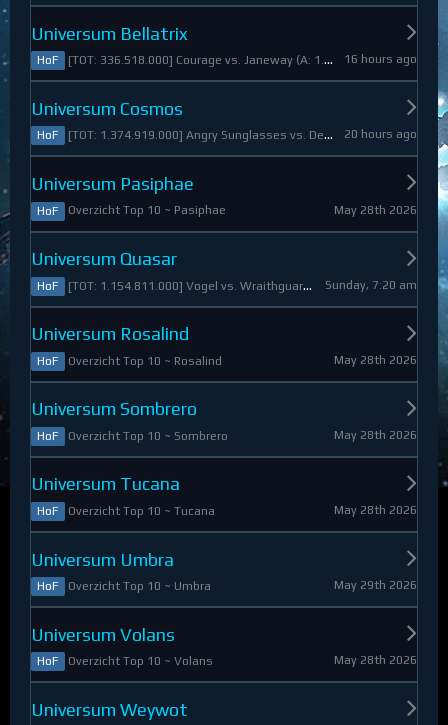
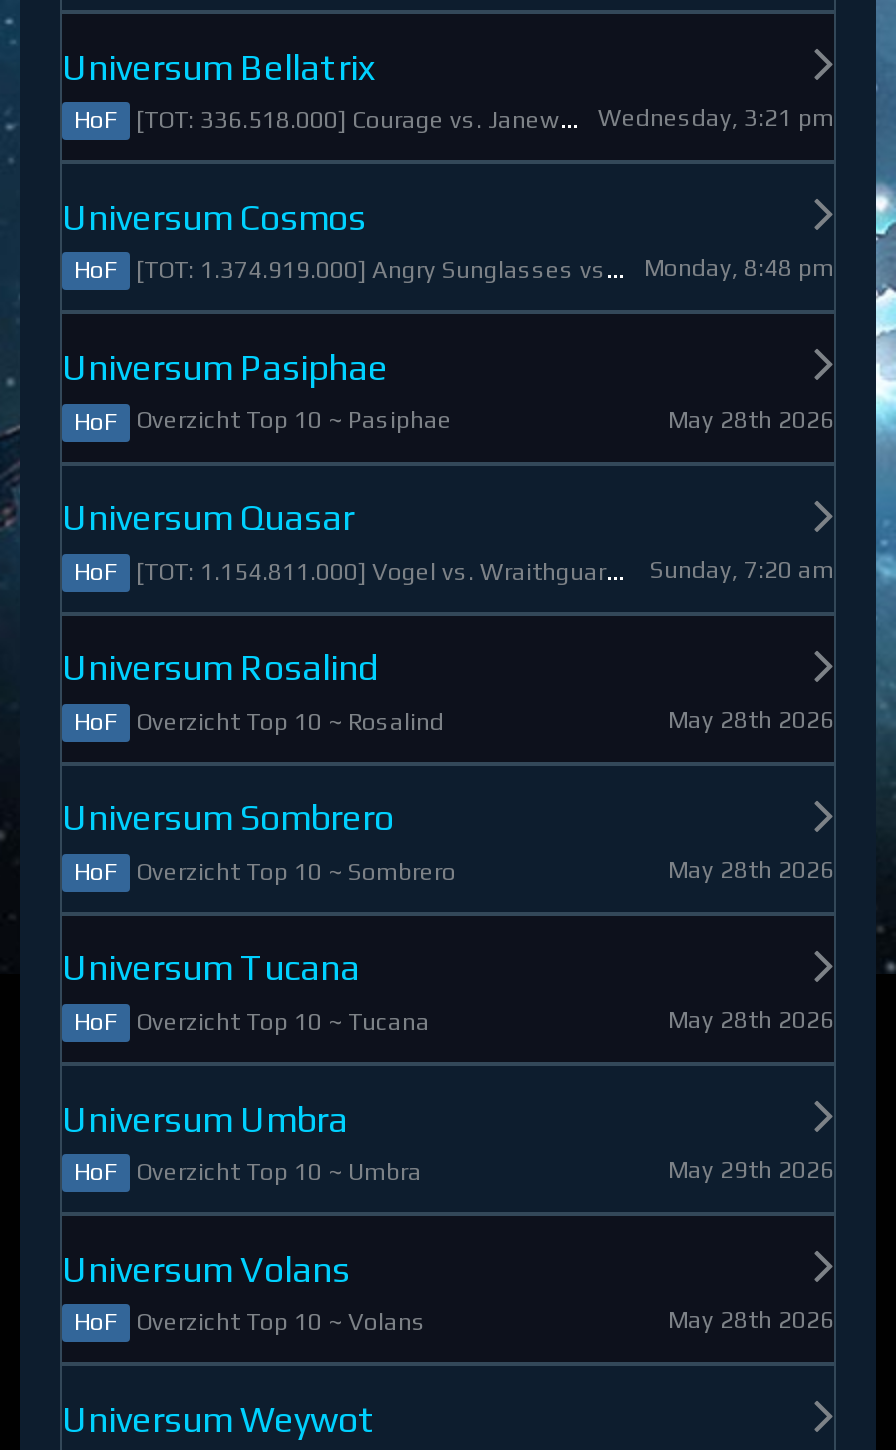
[344,52,417,66] 16 hours ago -> [598,105,834,133] Wednesday, 3:21 pm
[344,127,417,141] 20 hours ago -> [644,255,834,283] Monday, 8:48 pm

